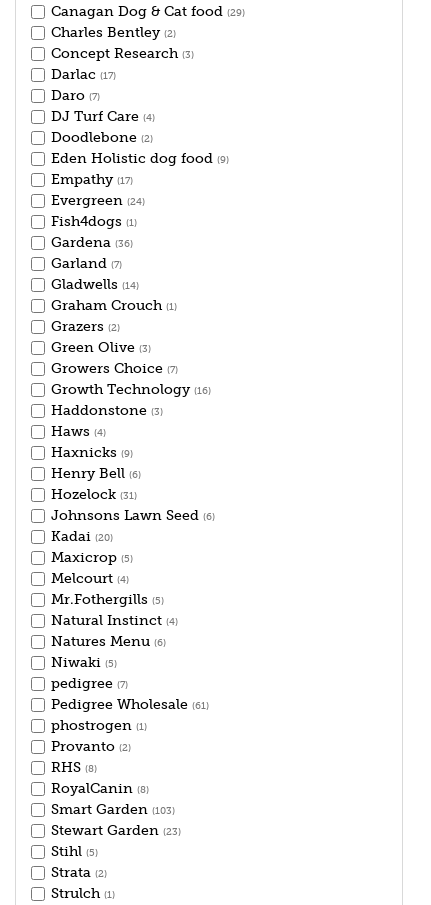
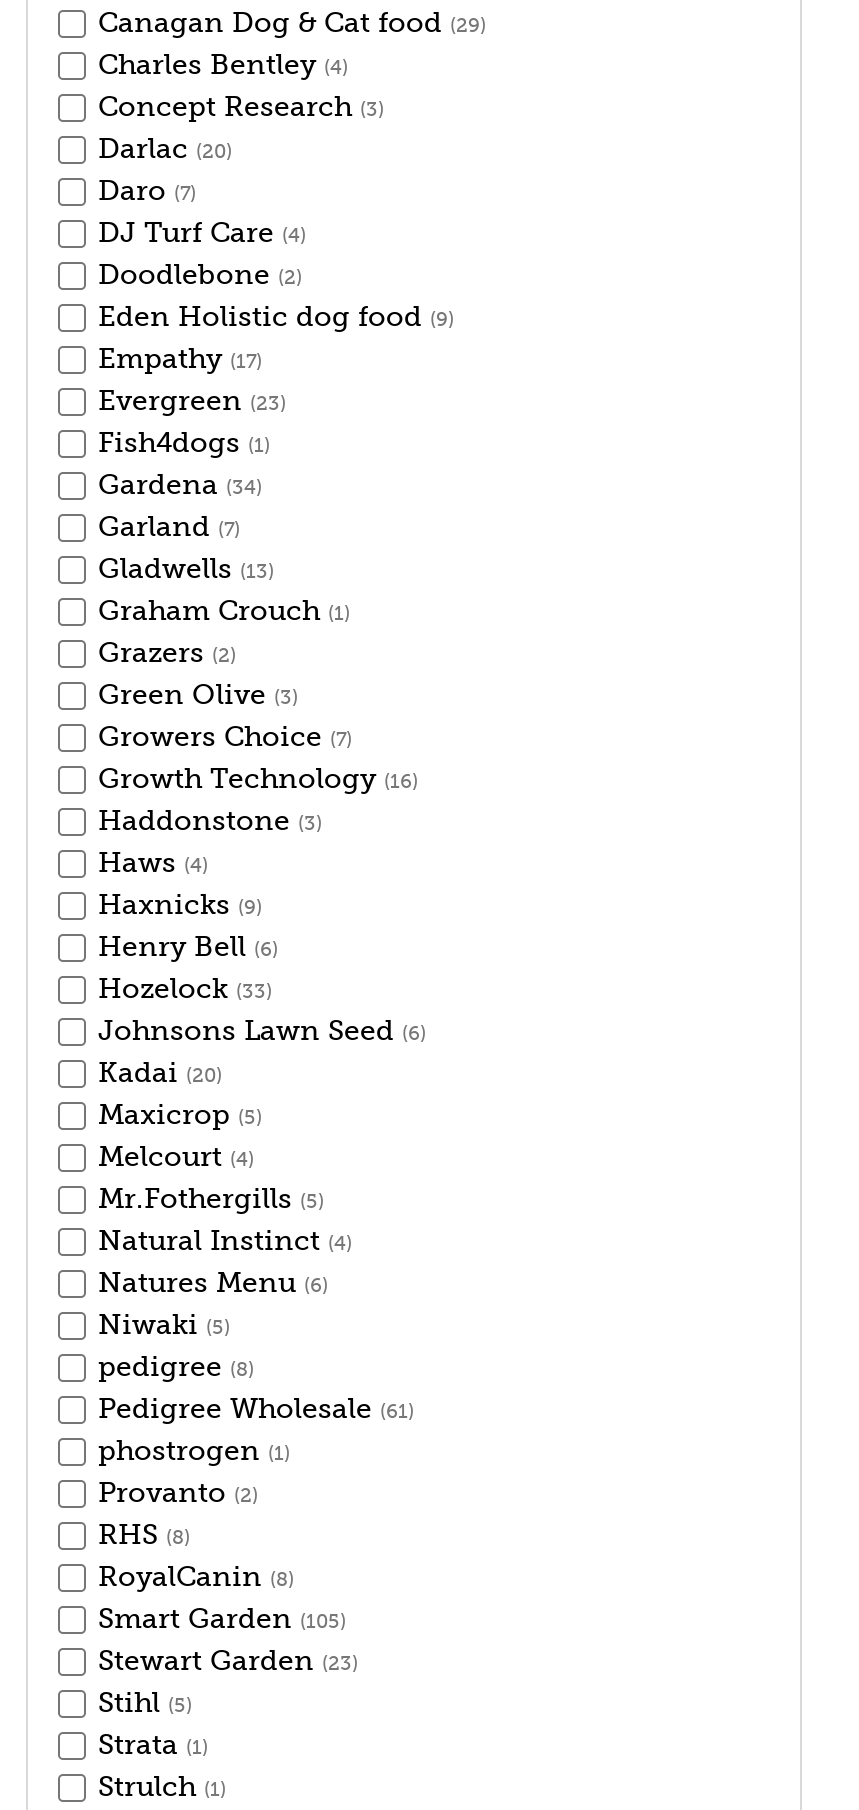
[51,24,176,41] Charles Bentley (2) -> [98,48,348,82] Charles Bentley (4)
[51,66,116,83] Darlac (17) -> [98,132,232,166] Darlac (20)
[51,192,145,209] Evergreen (24) -> [98,384,286,418] Evergreen (23)
[51,234,133,251] Gardena (36) -> [98,468,262,502] Gardena (34)
[51,276,139,293] Gladwells (14) -> [98,552,274,586] Gladwells (13)
[51,486,137,503] Hozelock (31) -> [98,972,272,1006] Hozelock (33)
[51,675,128,692] pedigree (7) -> [98,1350,254,1384] pedigree (8)
[51,801,175,818] Smart Garden (103) -> [98,1602,346,1636] Smart Garden (105)
[51,864,107,881] Strata (2) -> [98,1728,208,1762] Strata (1)

